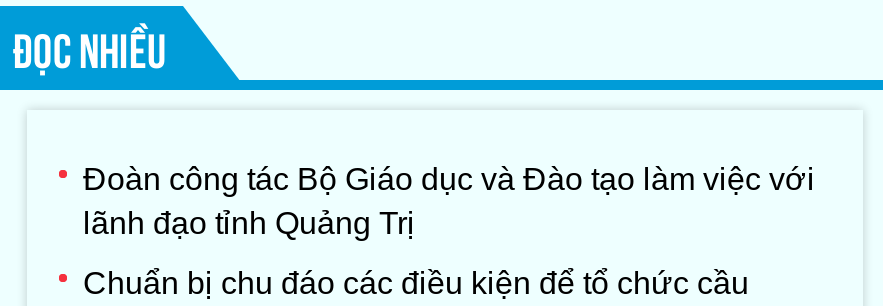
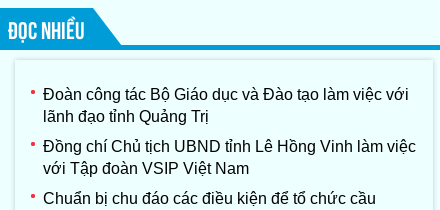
none -> [43,138,416,177] Đồng chí Chủ tịch UBND tỉnh Lê Hồng Vinh làm việc | với Tập đoàn VSIP Việt Nam

